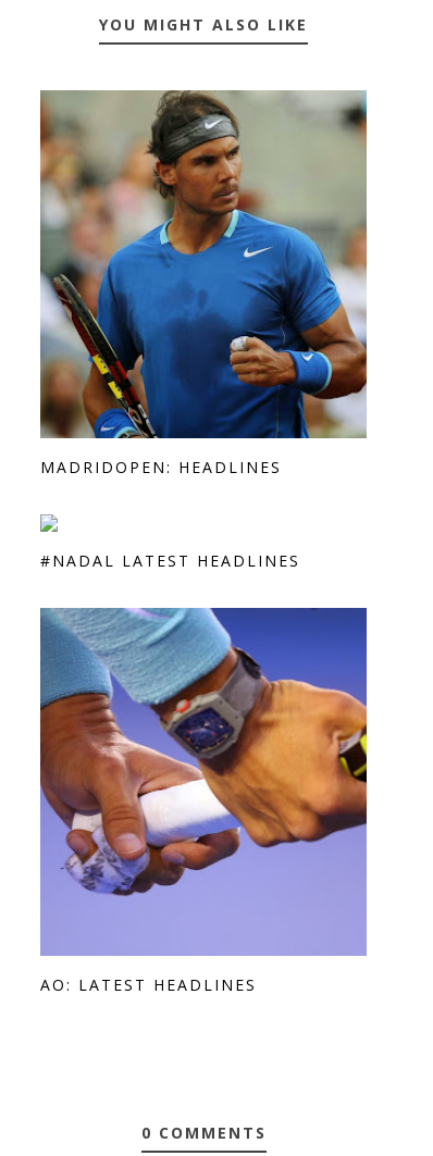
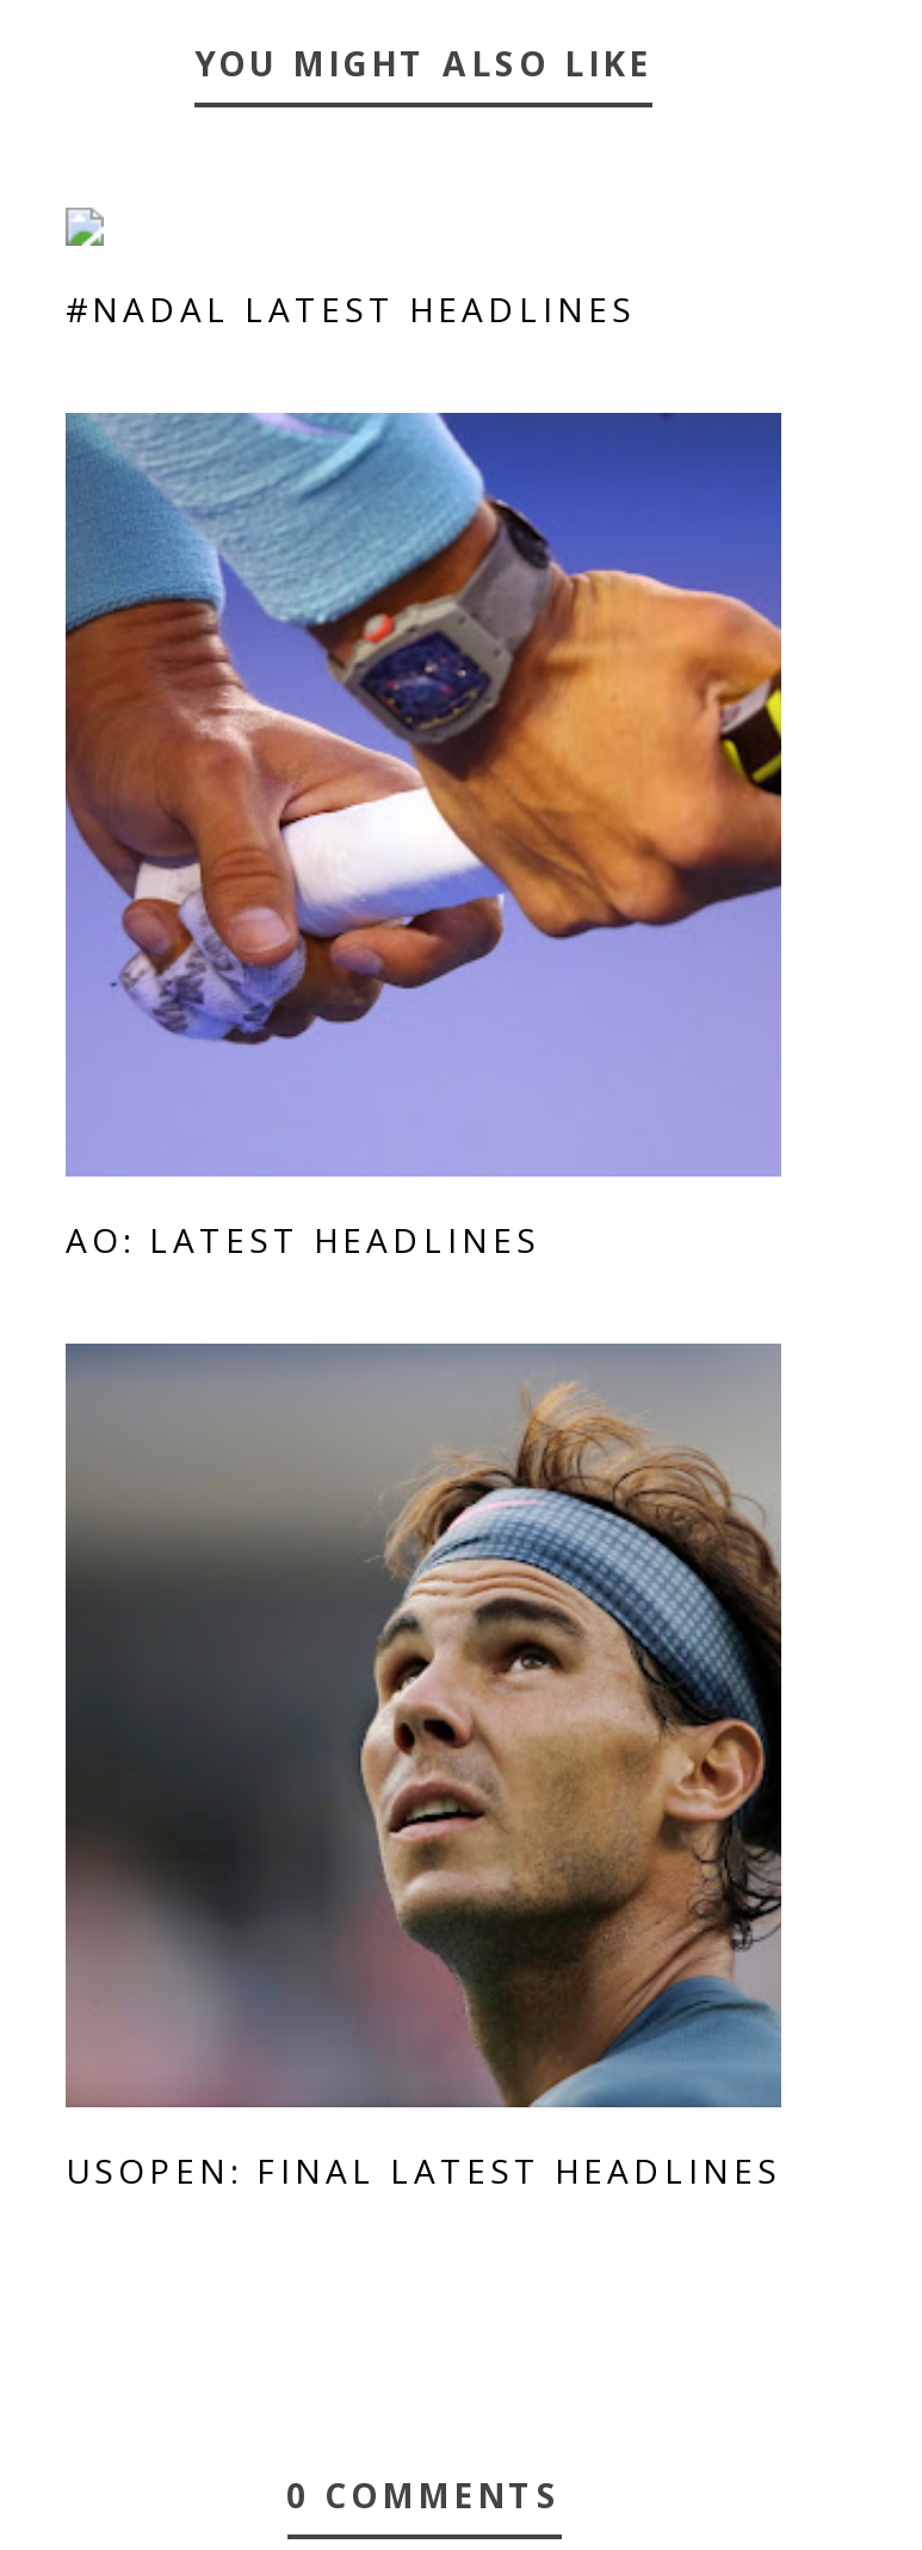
[39,89,368,478] [image] | MADRIDOPEN: HEADLINES -> none
moved [39,550,369,995] -> [63,287,786,1263]: [image] | #NADAL LATEST HEADLINES | AO: LATEST HEADLINES
none -> [63,1341,784,2193] [image] | USOPEN: FINAL LATEST HEADLINES

